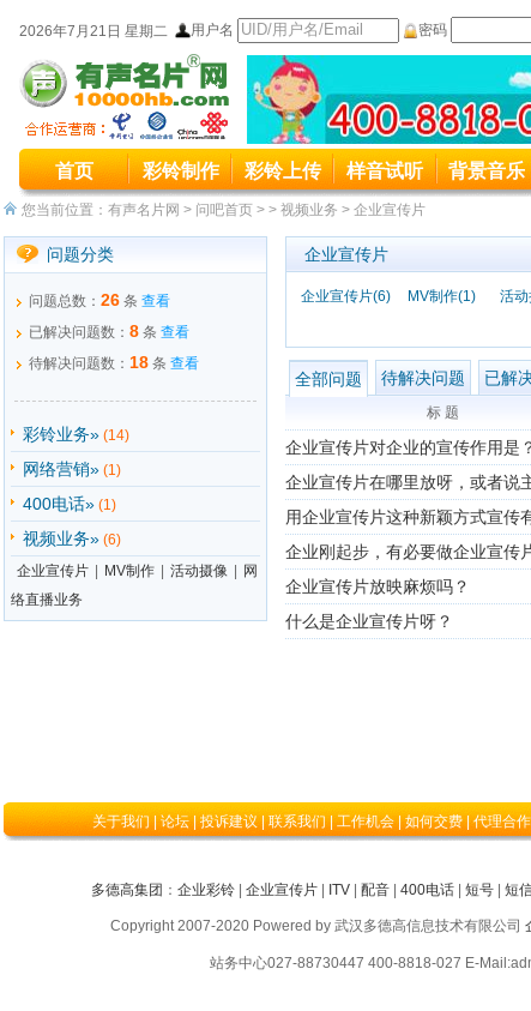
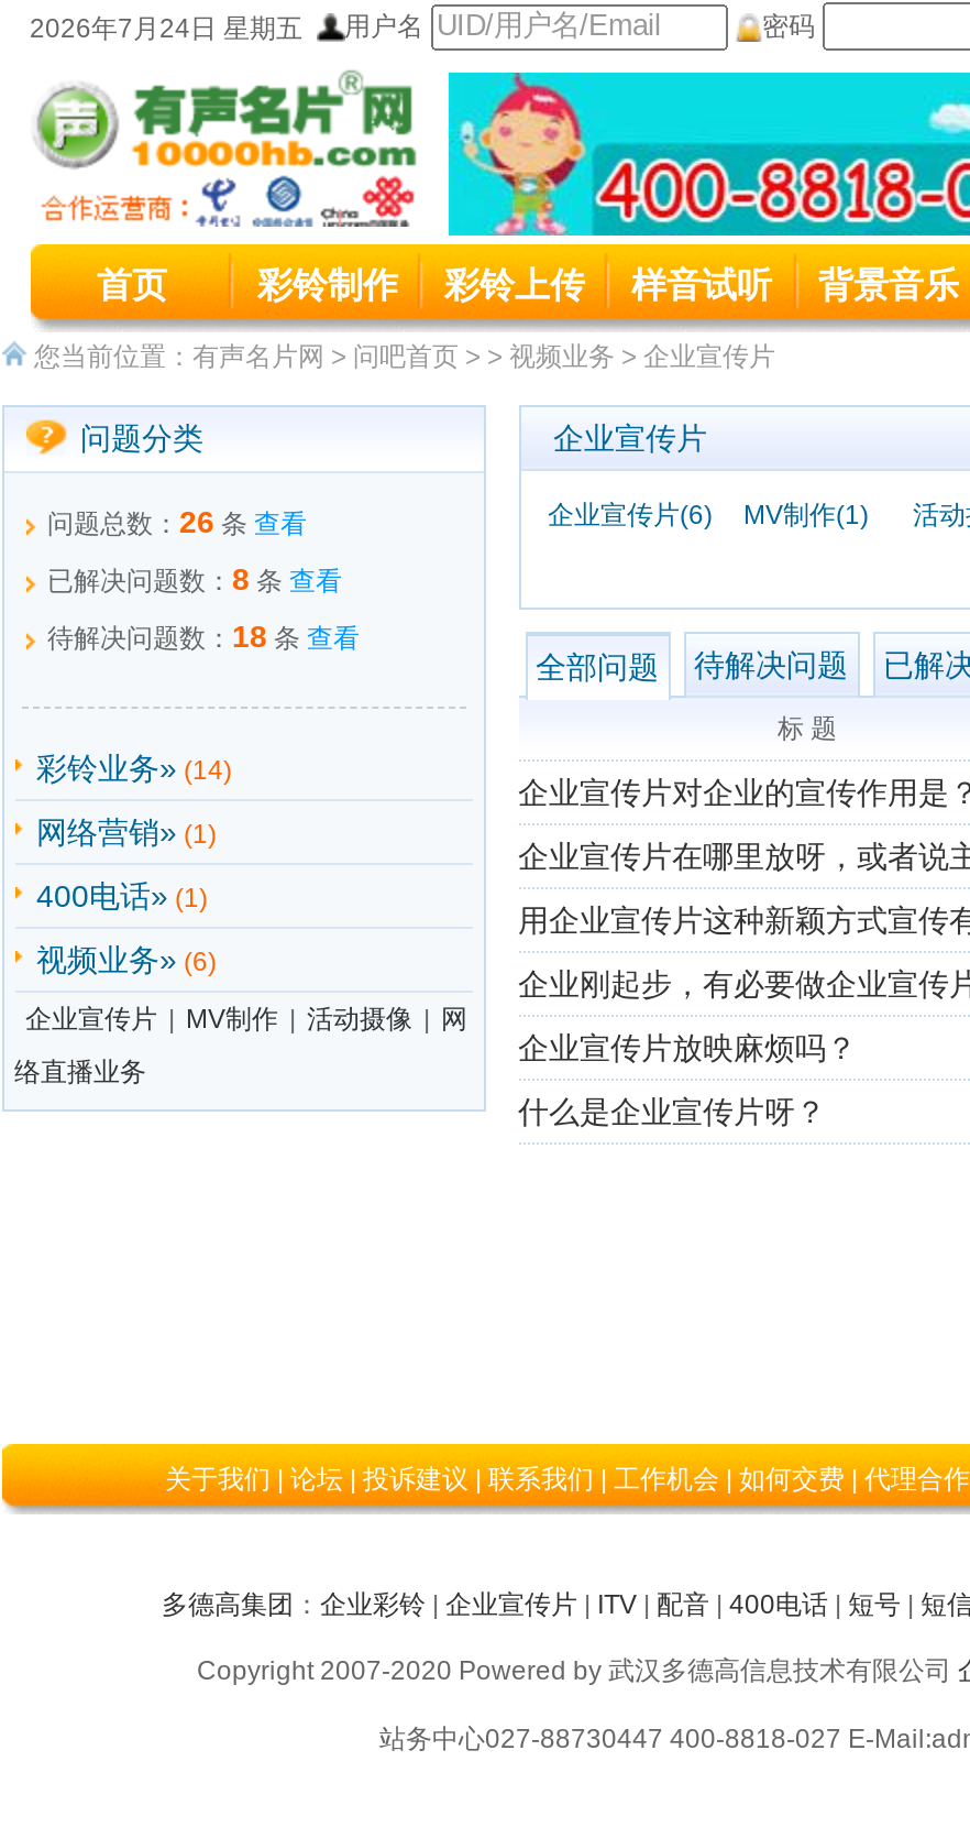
[19,23,167,40] 2026年7月21日 星期二 -> [30,13,302,44] 2026年7月24日 星期五

